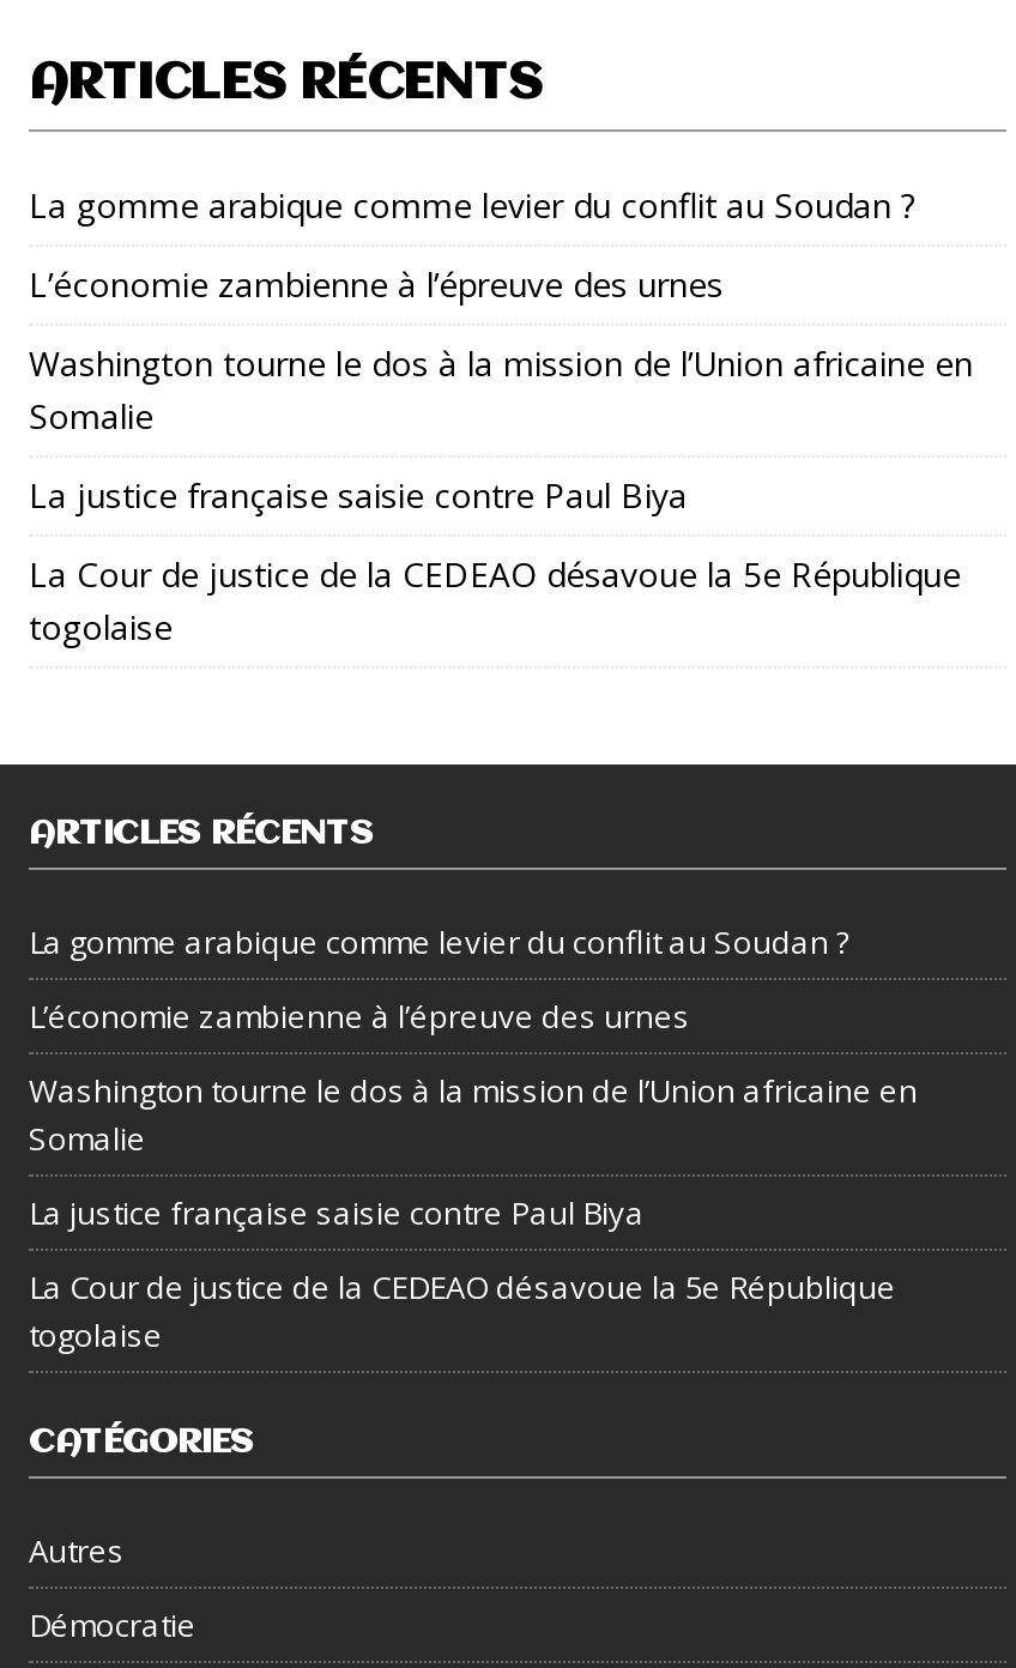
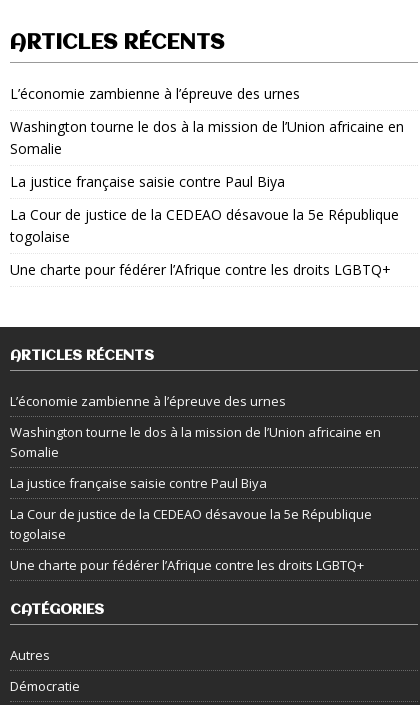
[29,182,915,227] La gomme arabique comme levier du conflit au Soudan ? -> none
moved [29,261,973,649] -> [10,84,404,246]: L’économie zambienne à l’épreuve des urnes | Washington tourne le dos à la mission de l’Union africaine en | Somalie | La justice française saisie contre Paul Biya | La Cour de justice de la CEDEAO désavoue la 5e République | togolaise
none -> [10,260,391,279] Une charte pour fédérer l’Afrique contre les droits LGBTQ+
[29,920,851,963] La gomme arabique comme levier du conflit au Soudan ? -> none
moved [29,994,918,1356] -> [10,392,381,543]: L’économie zambienne à l’épreuve des urnes | Washington tourne le dos à la mission de l’Union africaine en | Somalie | La justice française saisie contre Paul Biya | La Cour de justice de la CEDEAO désavoue la 5e République | togolaise
none -> [10,556,364,574] Une charte pour fédérer l’Afrique contre les droits LGBTQ+

